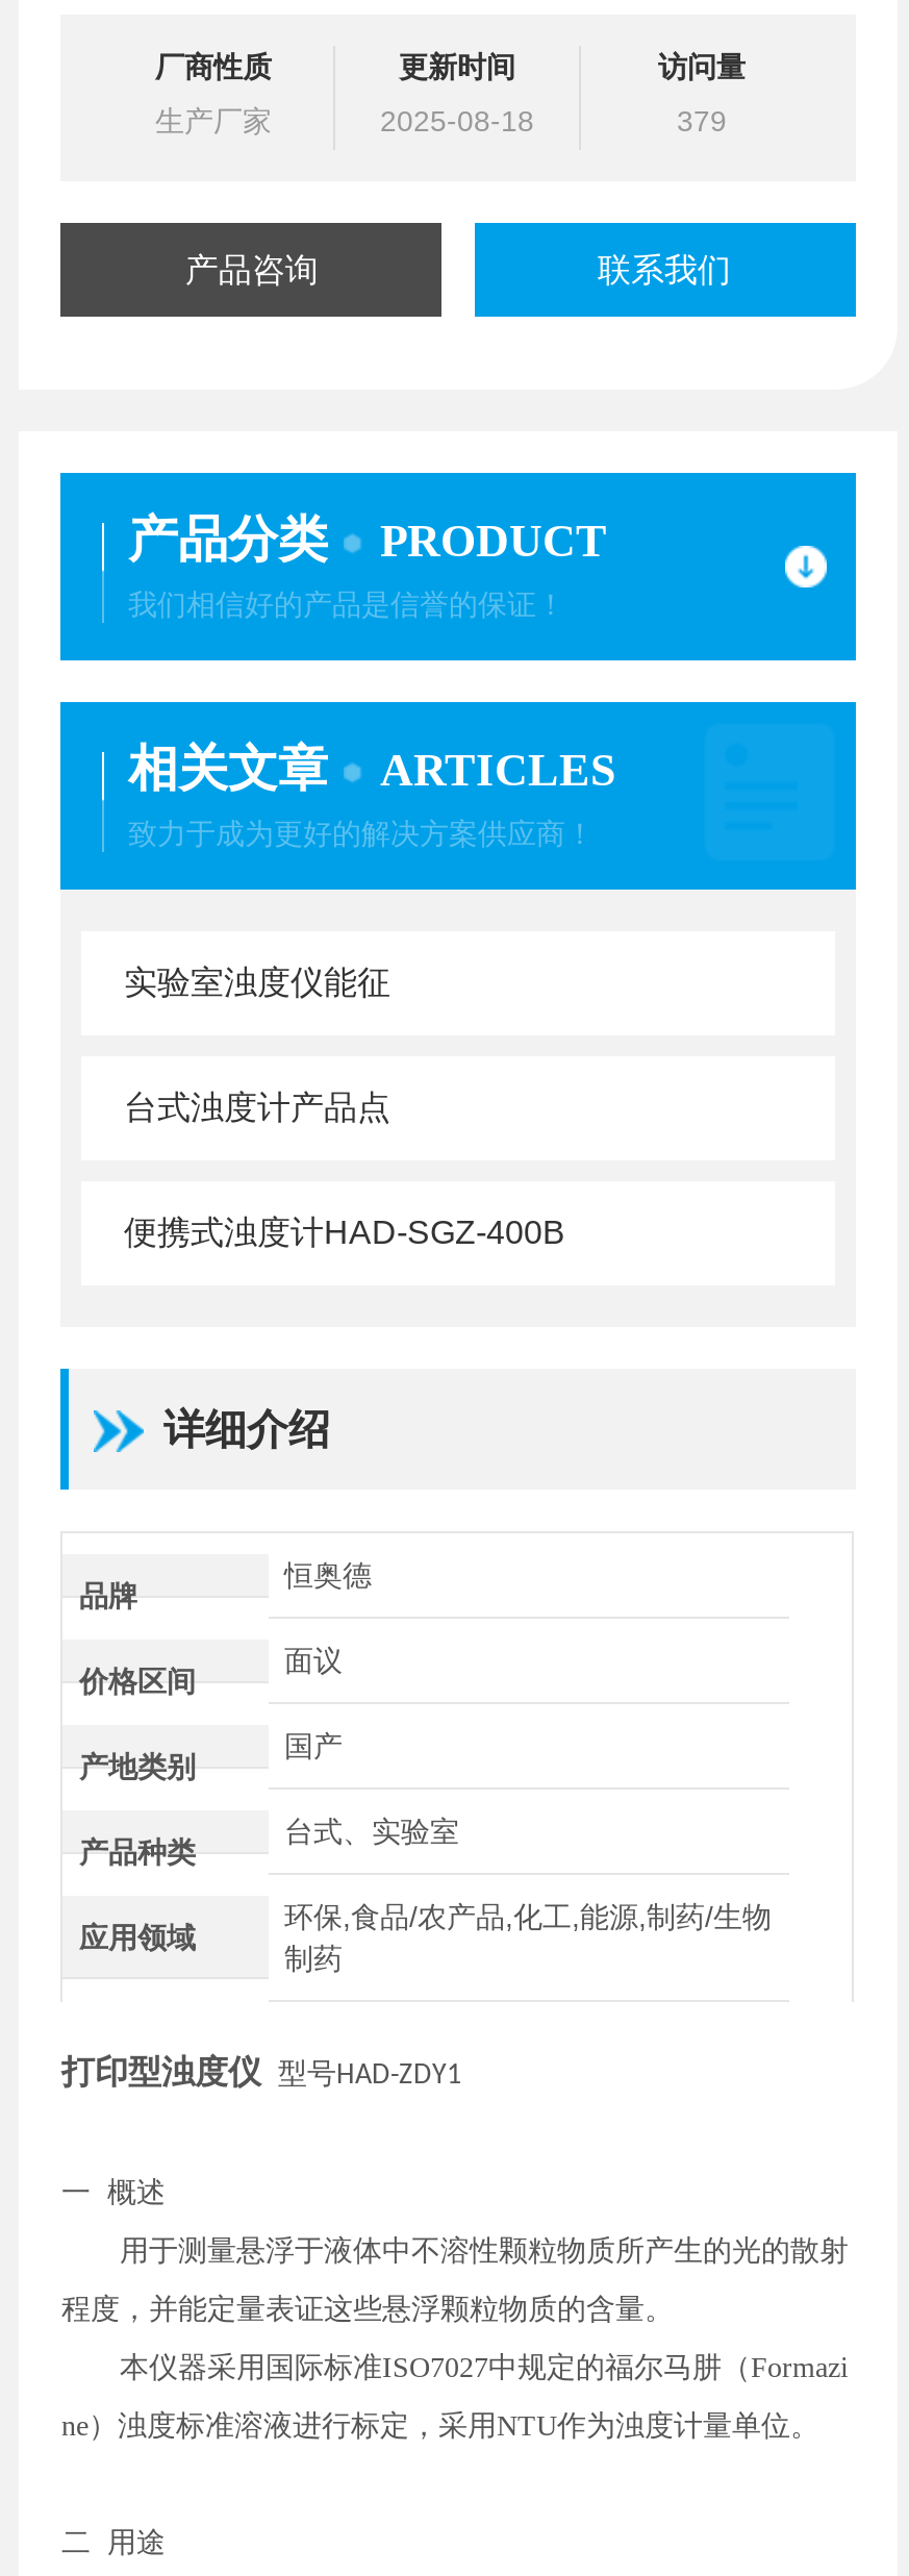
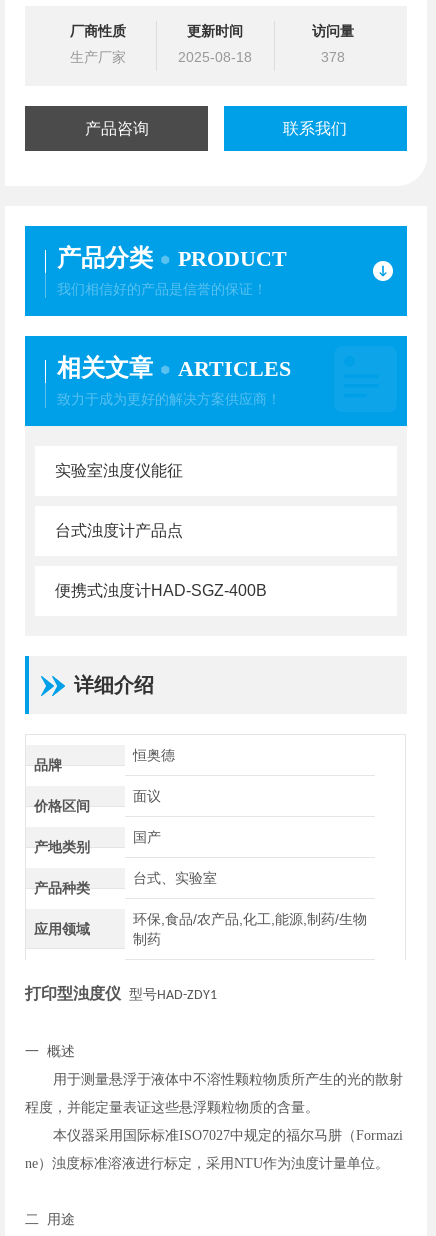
[677,104,727,137] 379 -> [321,49,345,65] 378

